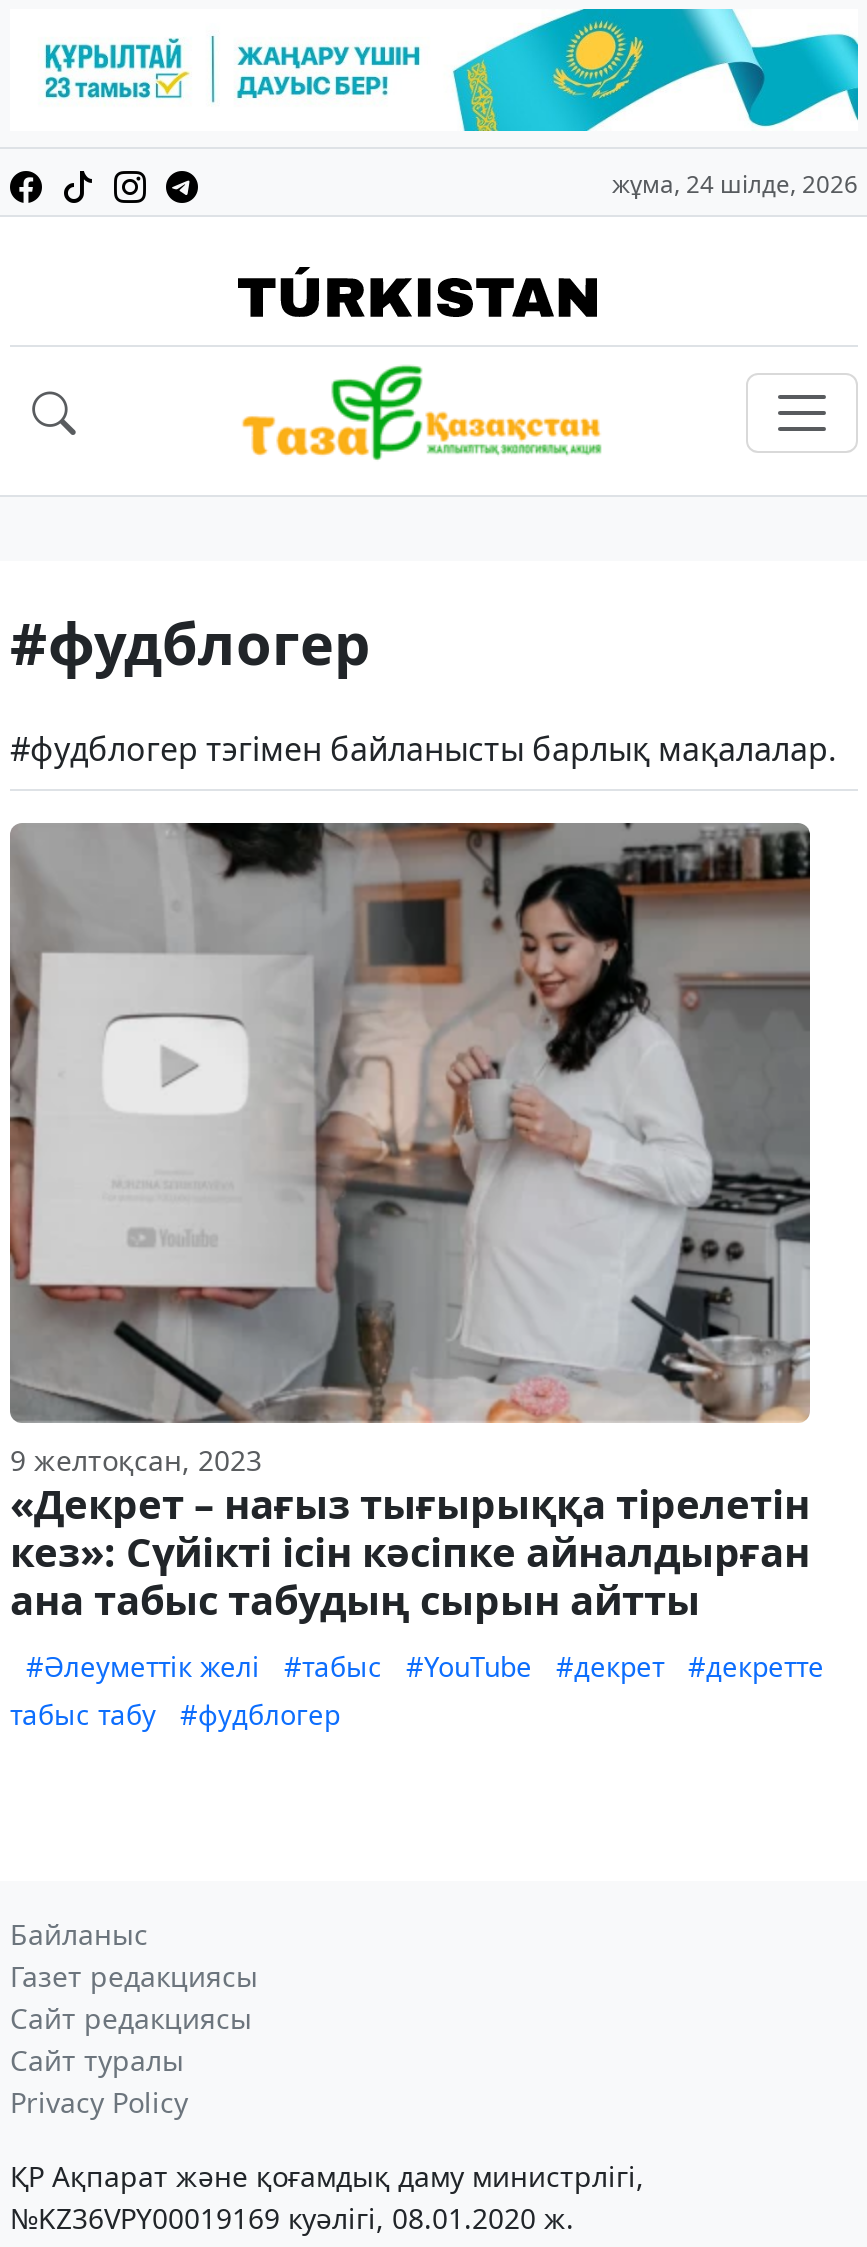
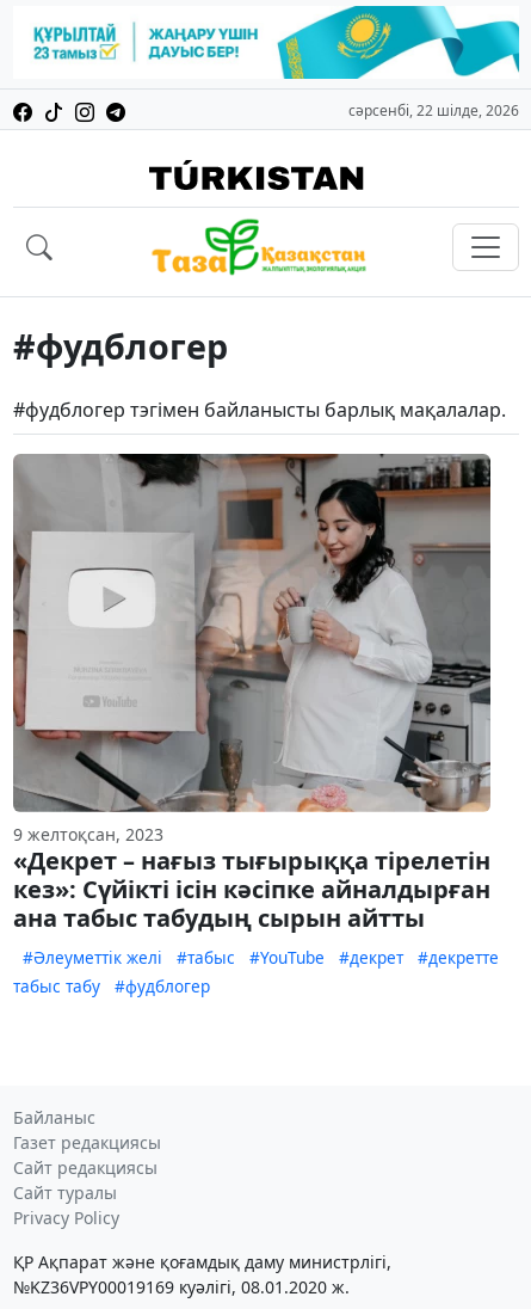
[612,167,858,201] жұма, 24 шілде, 2026 -> [348,101,519,121] сәрсенбі, 22 шілде, 2026

